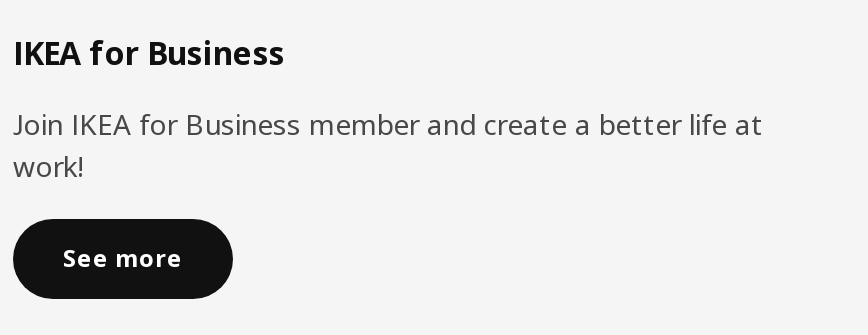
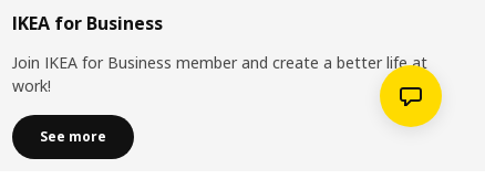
none -> [379,72,443,128] [image]

